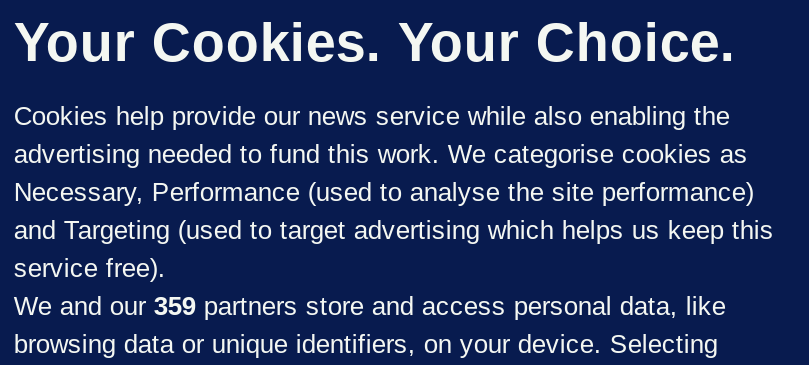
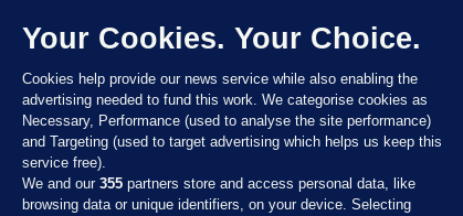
[14,291,726,321] We and our 359 partners store and access personal data, like -> [23,175,416,192] We and our 355 partners store and access personal data, like

